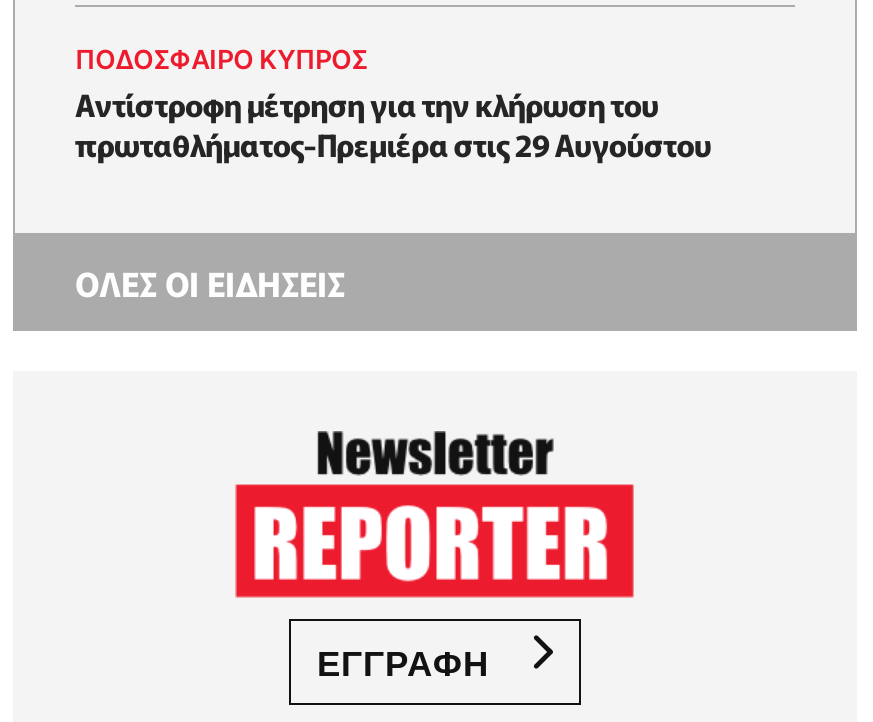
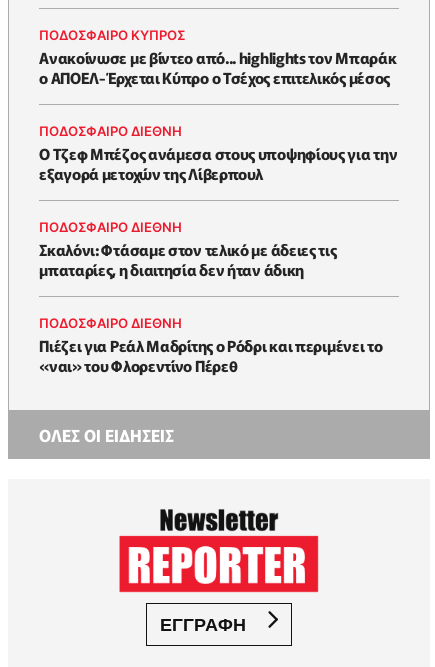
[75,81,711,165] Αντίστροφη μέτρηση για την κλήρωση του | πρωταθλήματος-Πρεμιέρα στις 29 Αυγούστου -> [39,46,397,376] Ανακοίνωσε με βίντεο από... highlights τον Μπαράκ | ο ΑΠΟΕΛ-Έρχεται Κύπρο ο Τσέχος επιτελικός μέσος | ΠΟΔΟΣΦΑΙΡΟ ΔΙΕΘΝΗ | Ο Τζεφ Μπέζος ανάμεσα στους υποψηφίους για την | εξαγορά μετοχών της Λίβερπουλ | ΠΟΔΟΣΦΑΙΡΟ ΔΙΕΘΝΗ | Σκαλόνι: Φτάσαμε στον τελικό με άδειες τις | μπαταρίες, η διαιτησία δεν ήταν άδικη | ΠΟΔΟΣΦΑΙΡΟ ΔΙΕΘΝΗ | Πιέζει για Ρεάλ Μαδρίτης o Ρόδρι και περιμένει το | «ναι» του Φλορεντίνο Πέρεθ

